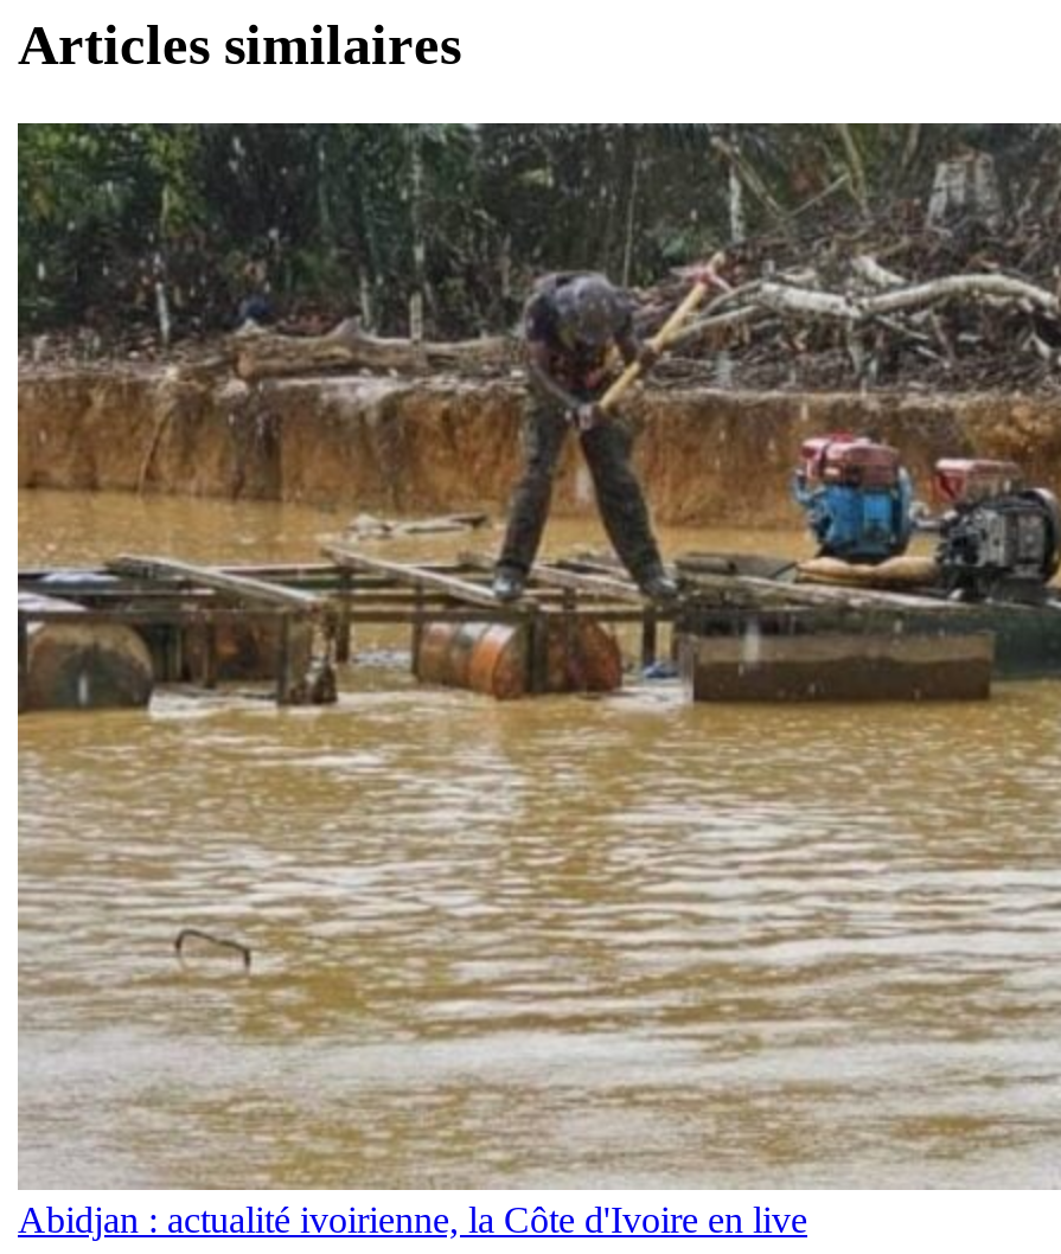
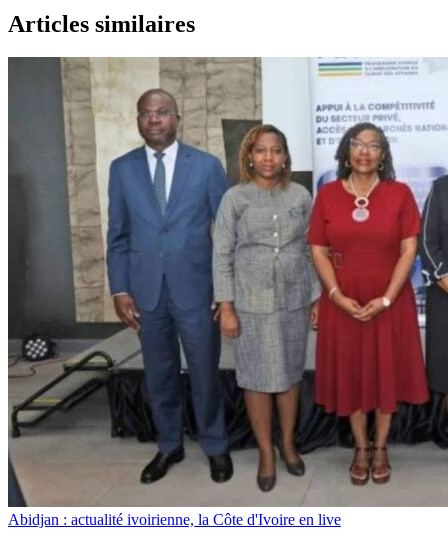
[15,121,1054,1190] [image] -> [7,57,445,507] [image]

